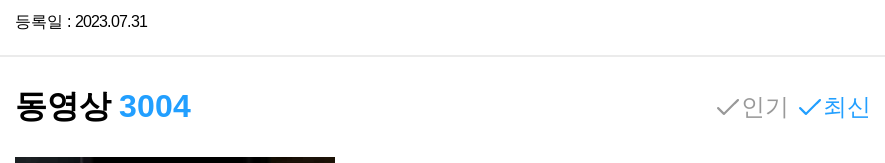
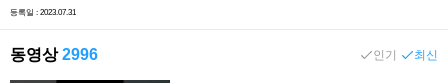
[15,89,191,123] 동영상 3004 -> [10,46,98,63] 동영상 2996

